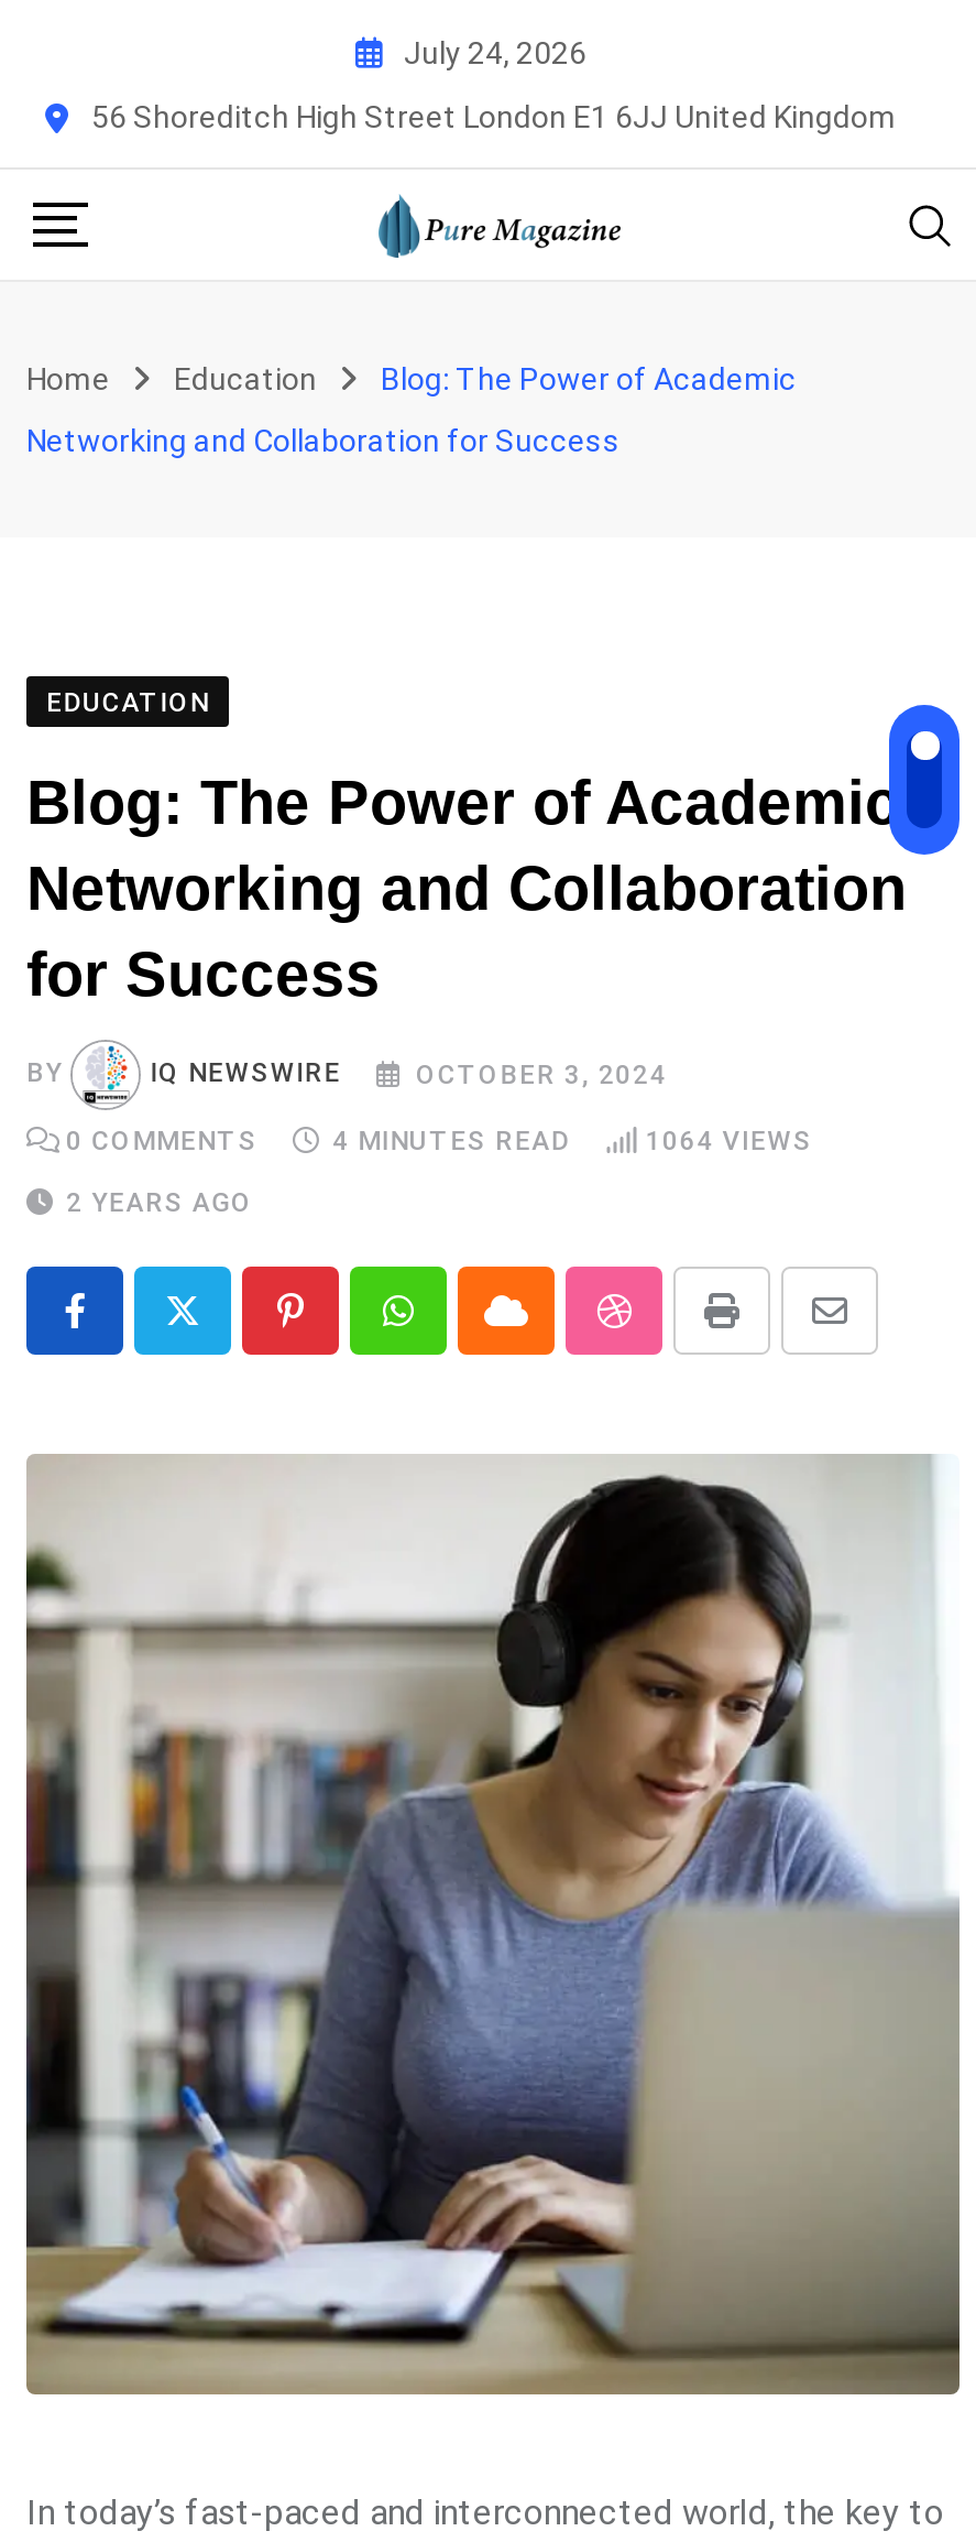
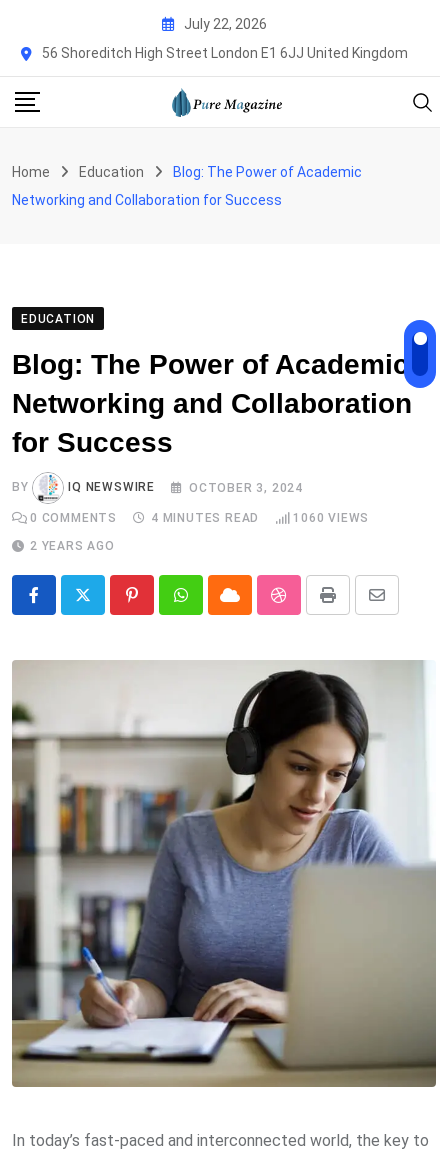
[404,34,586,69] July 24, 2026 -> [183,15,266,31] July 22, 2026
[645,1126,812,1157] 1064 VIEWS -> [293,511,369,525] 1060 VIEWS

